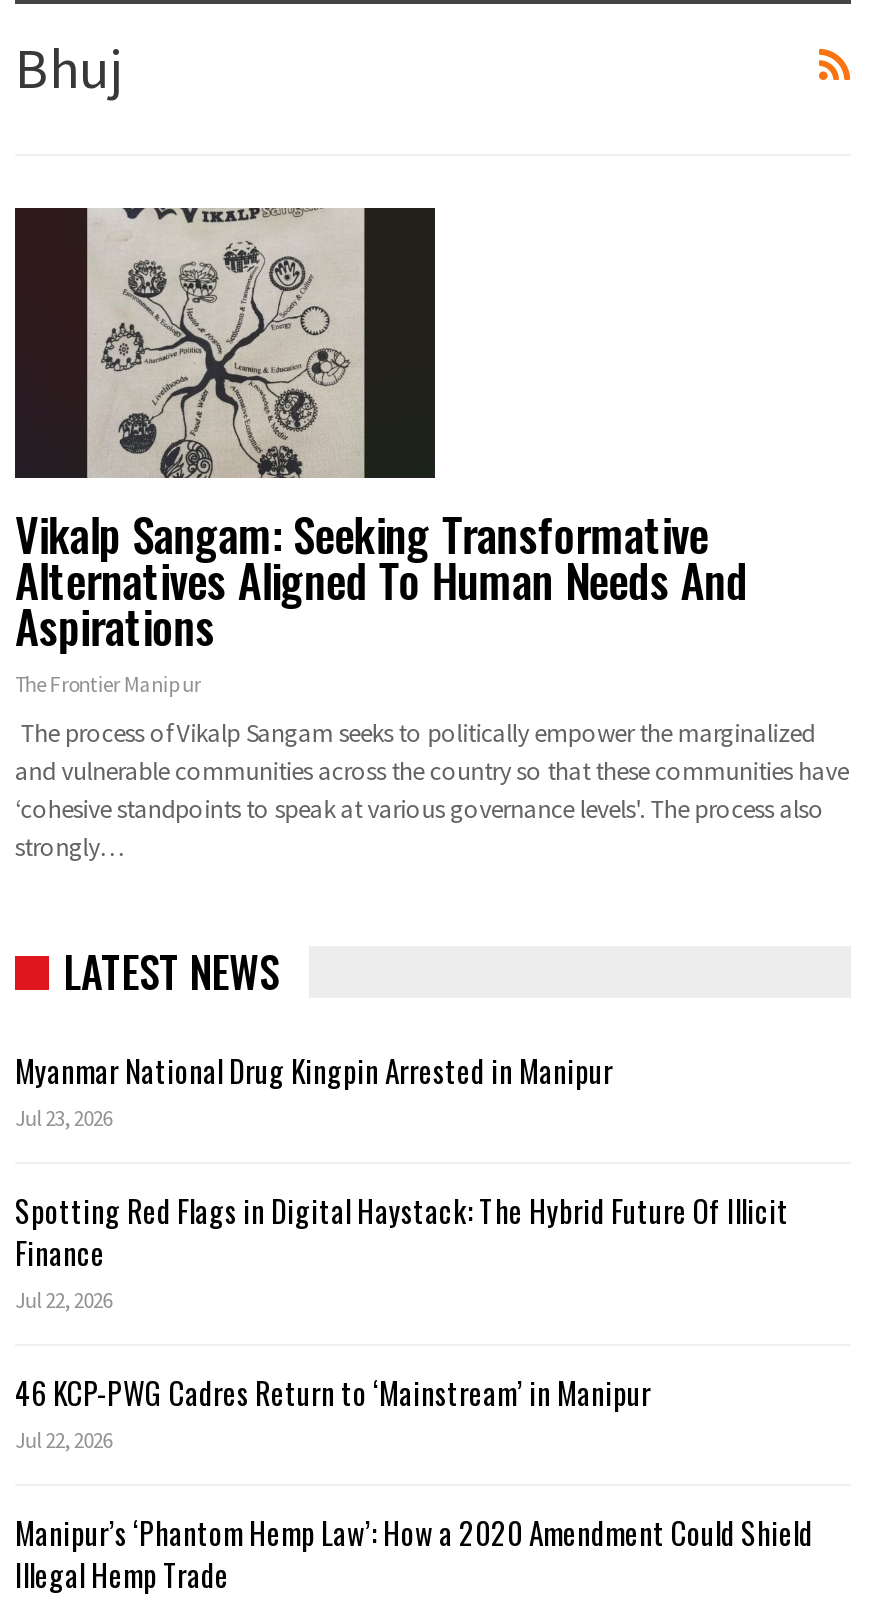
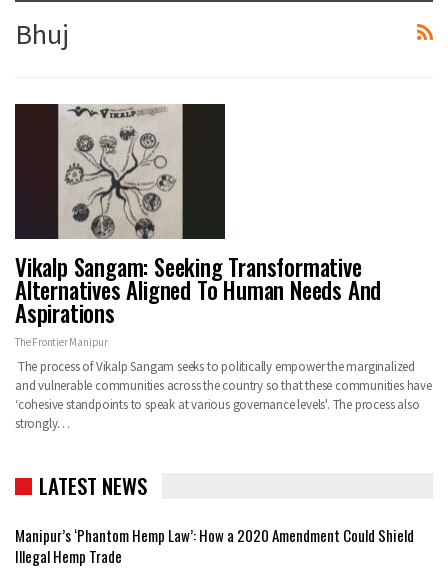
[85,206,367,480] [image] -> [51,103,190,239] [image]
[15,1048,789,1454] Myanmar National Drug Kingpin Arrested in Manipur | Jul 23, 2026 | Spotting Red Flags in Digital Haystack: The Hybrid Future Of Illicit | Finance | Jul 22, 2026 | 46 KCP-PWG Cadres Return to ‘Mainstream’ in Manipur | Jul 22, 2026 -> none

